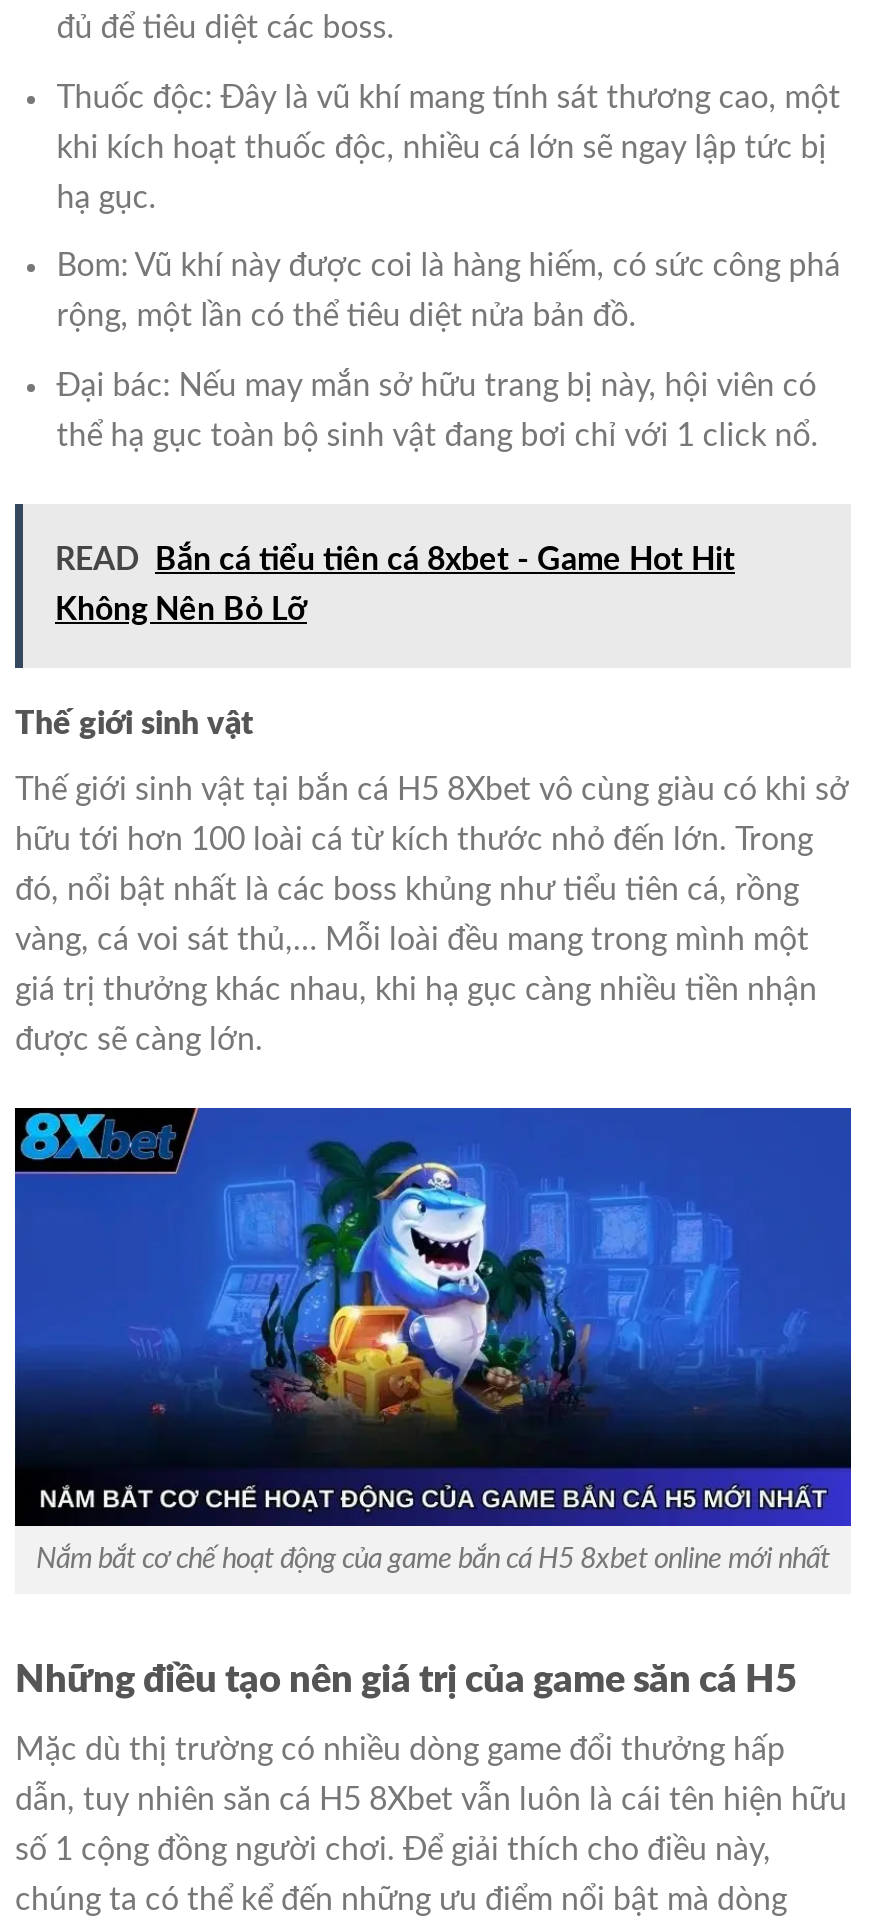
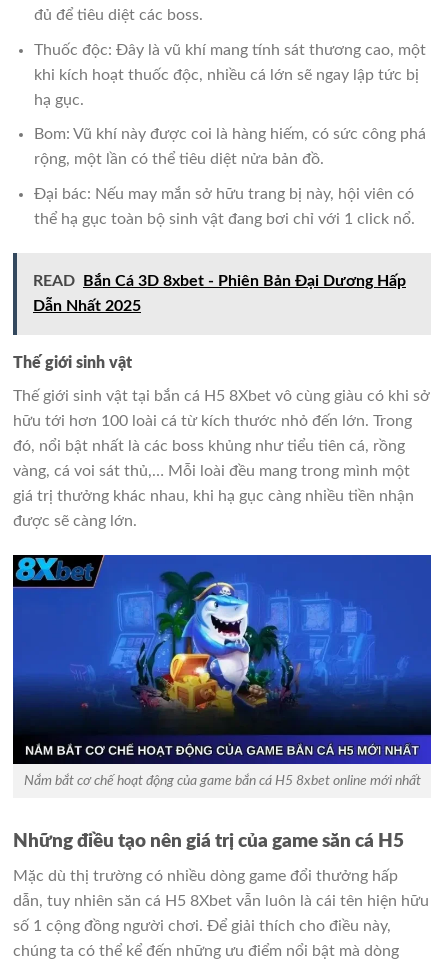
[55,544,735,576] READ Bắn cá tiểu tiên cá 8xbet - Game Hot Hit -> [33,273,406,289] READ Bắn Cá 3D 8xbet - Phiên Bản Đại Dương Hấp
[55,594,307,626] Không Nên Bỏ Lỡ -> [33,298,141,314] Dẫn Nhất 2025

